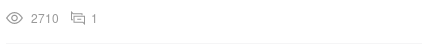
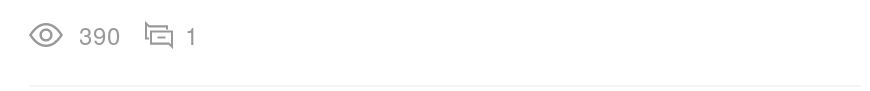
[31,9,98,26] 2710 1 -> [79,17,199,51] 390 1

